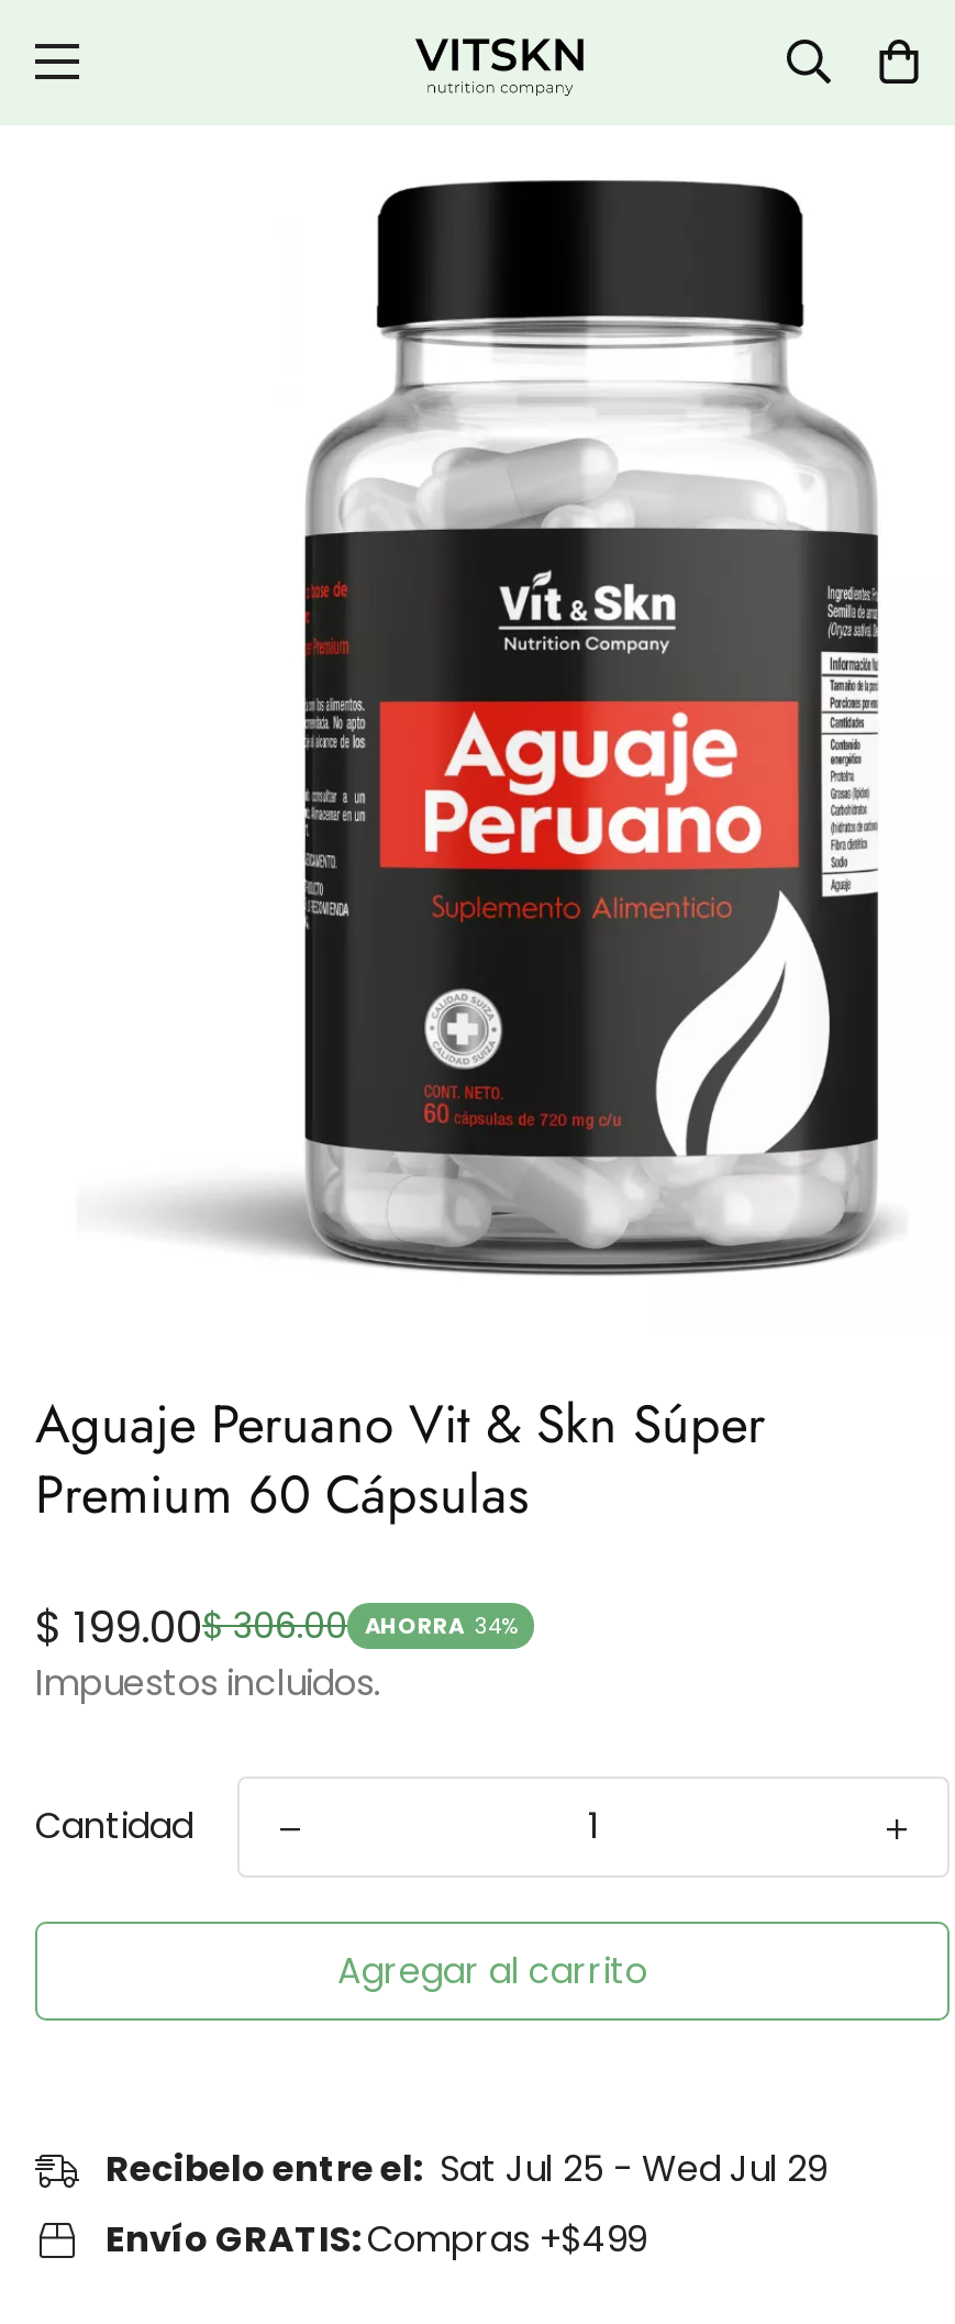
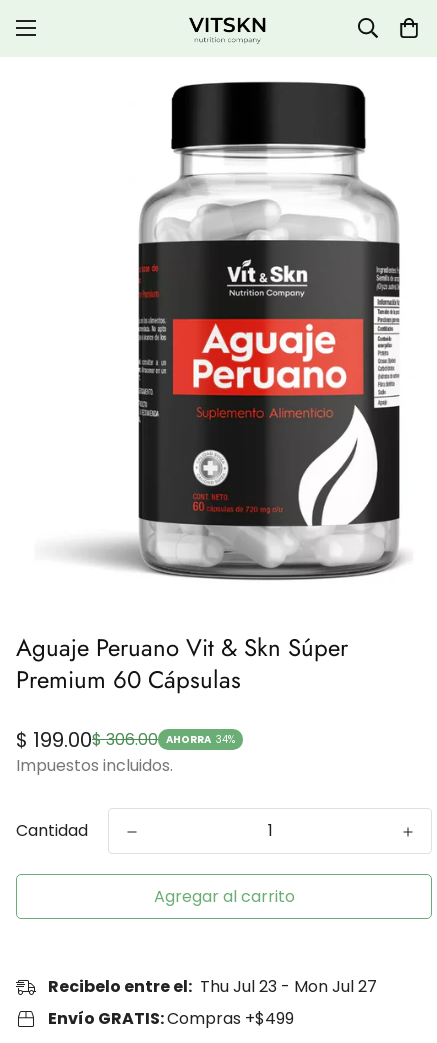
[106,2144,826,2194] Recibelo entre el: Sat Jul 25 - Wed Jul 29 -> [48,975,377,998] Recibelo entre el: Thu Jul 23 - Mon Jul 27

